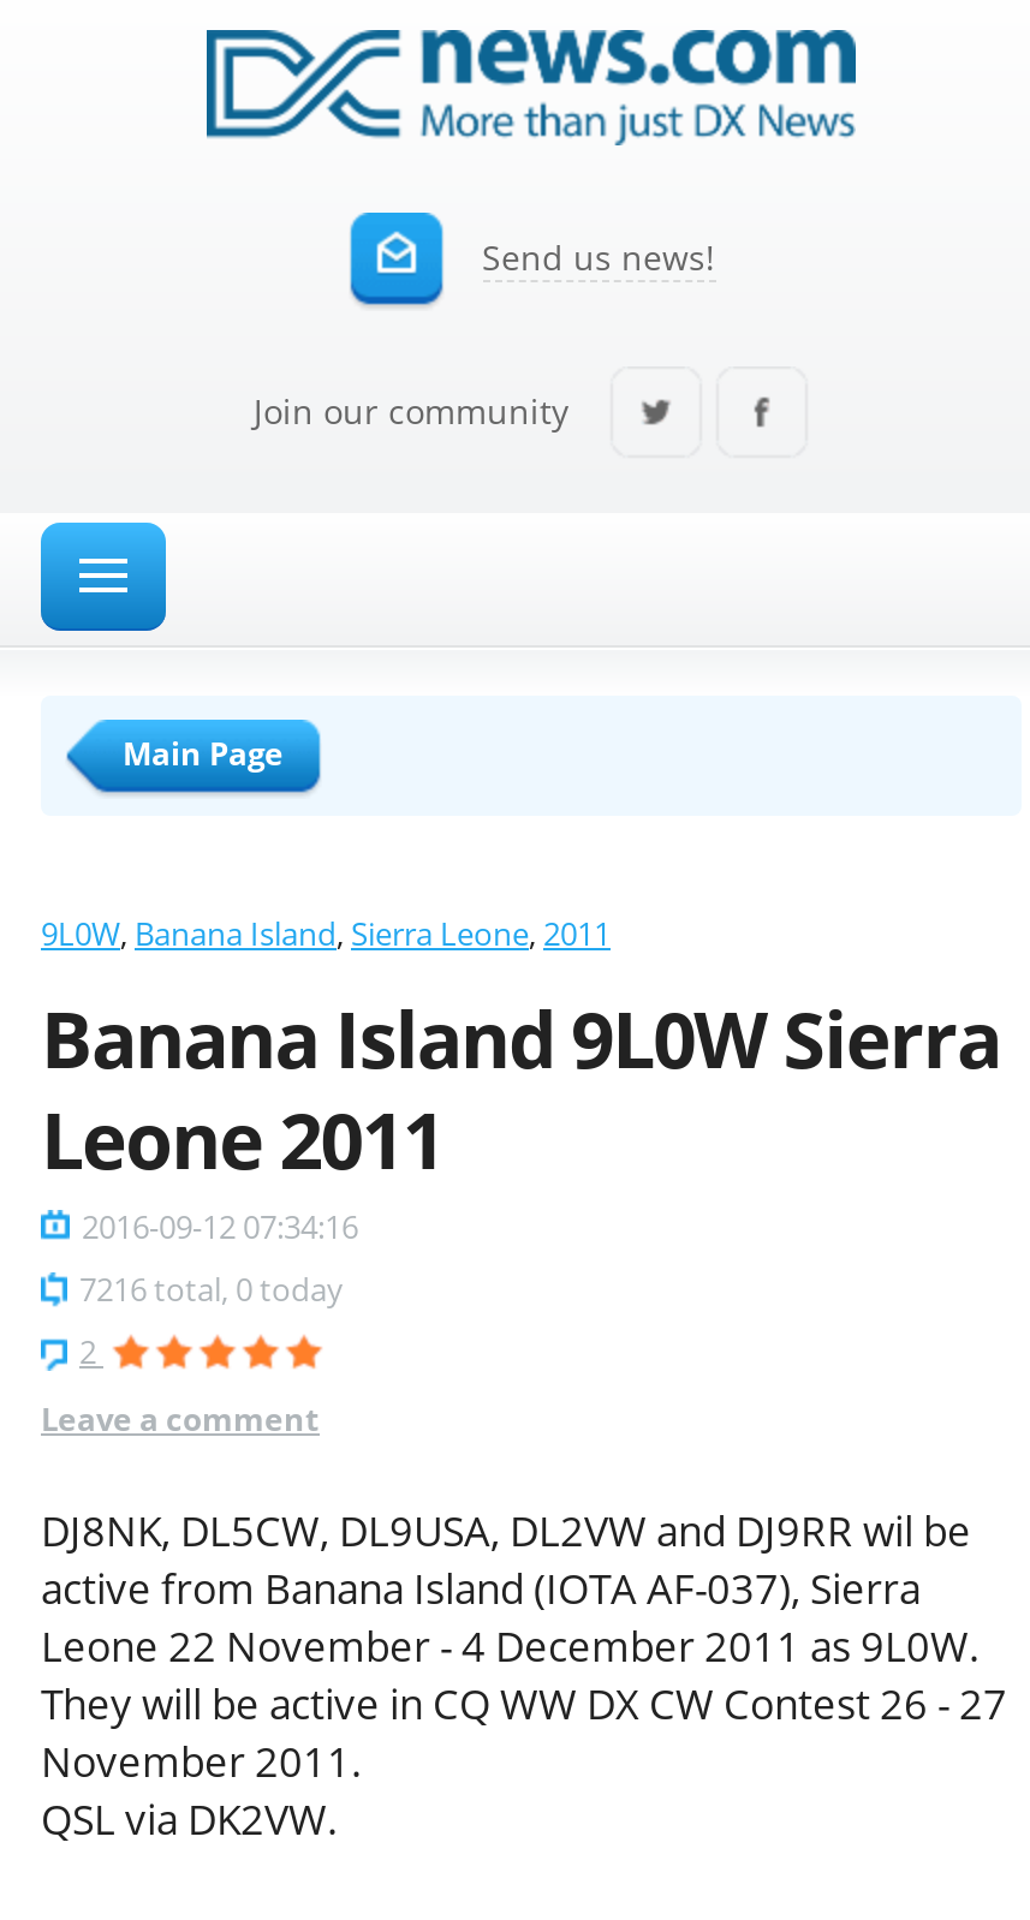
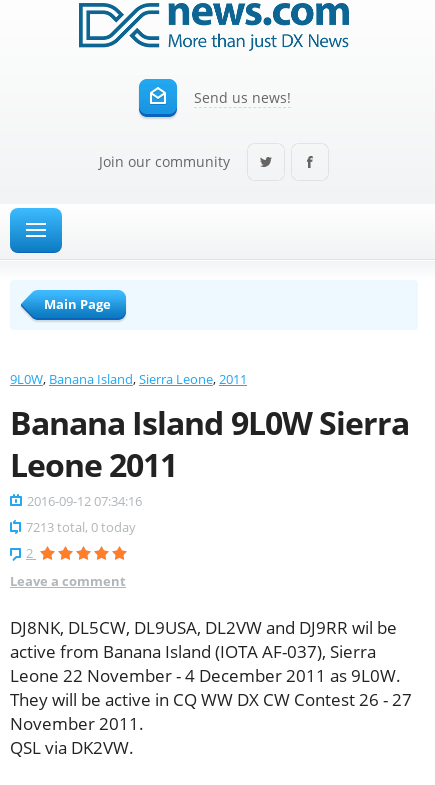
[79,1268,344,1311] 7216 total, 0 today -> [26,518,136,536] 7213 total, 0 today

